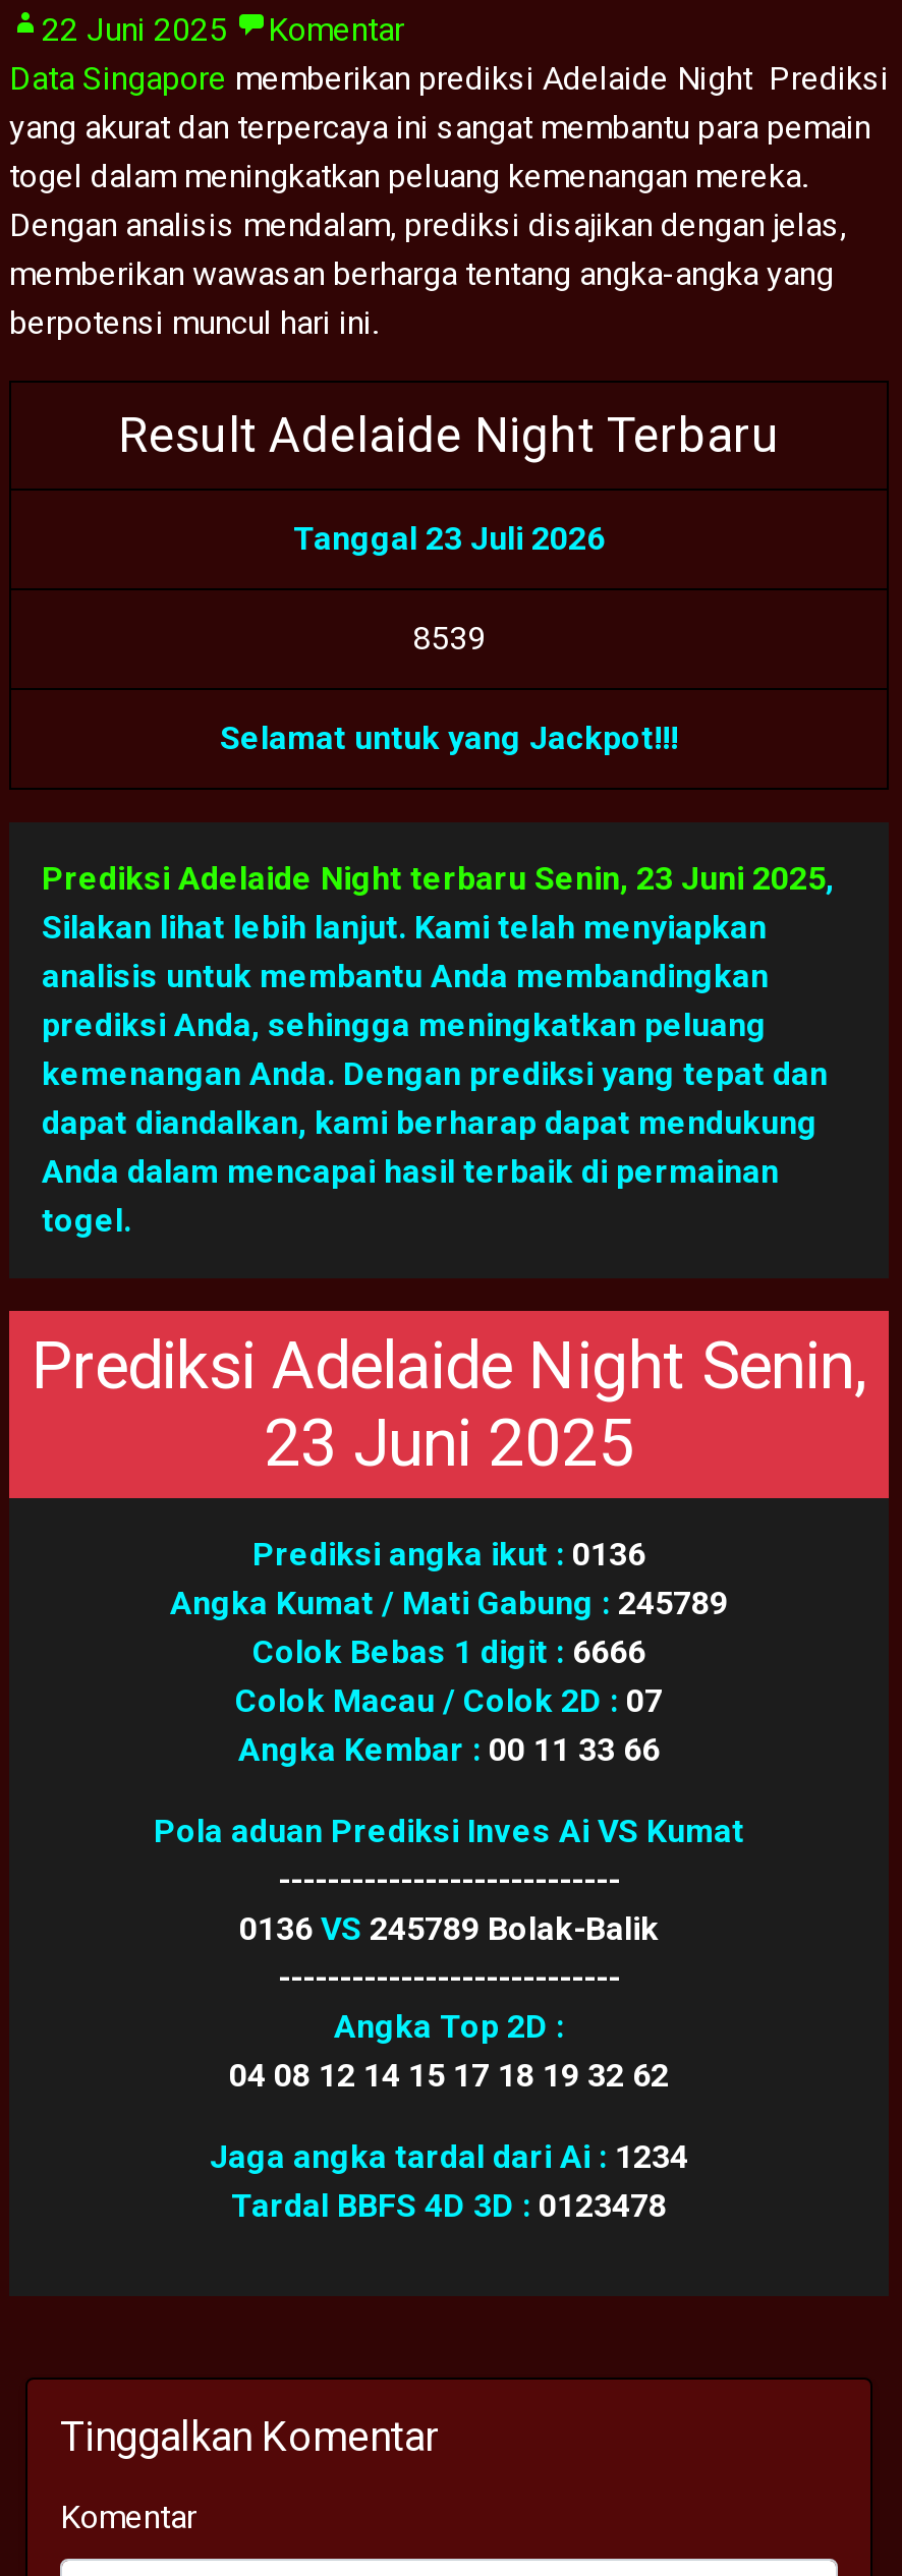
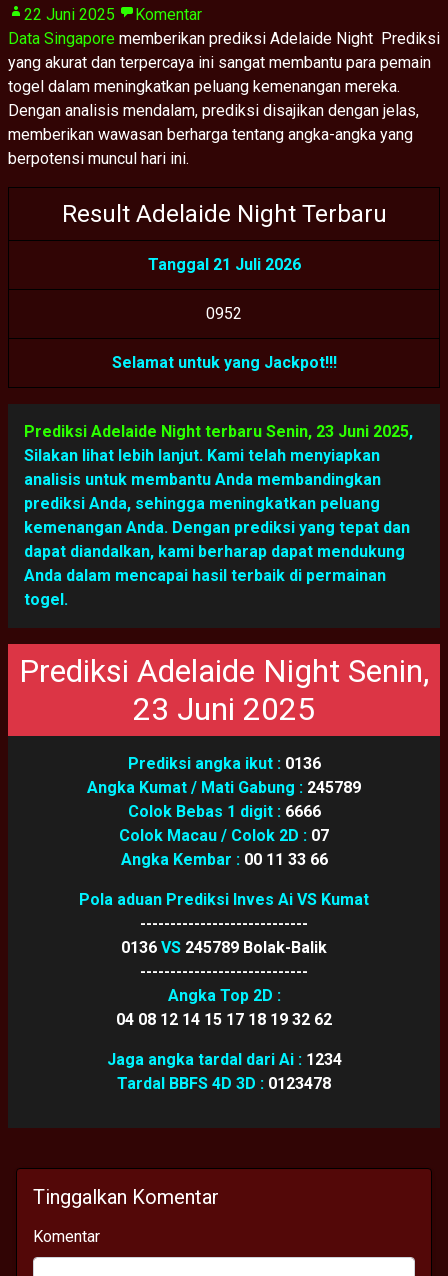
[293,519,605,558] Tanggal 23 Juli 2026 -> [147,255,300,274] Tanggal 21 Juli 2026
[412,619,486,657] 8539 -> [206,304,242,323] 0952

